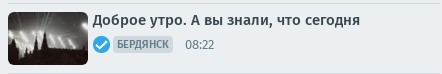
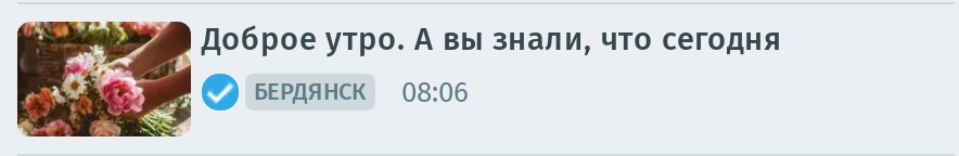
[8,11,214,66] [image] | БЕРДЯНСК 08:22 -> [15,19,469,139] [image] | БЕРДЯНСК 08:06

